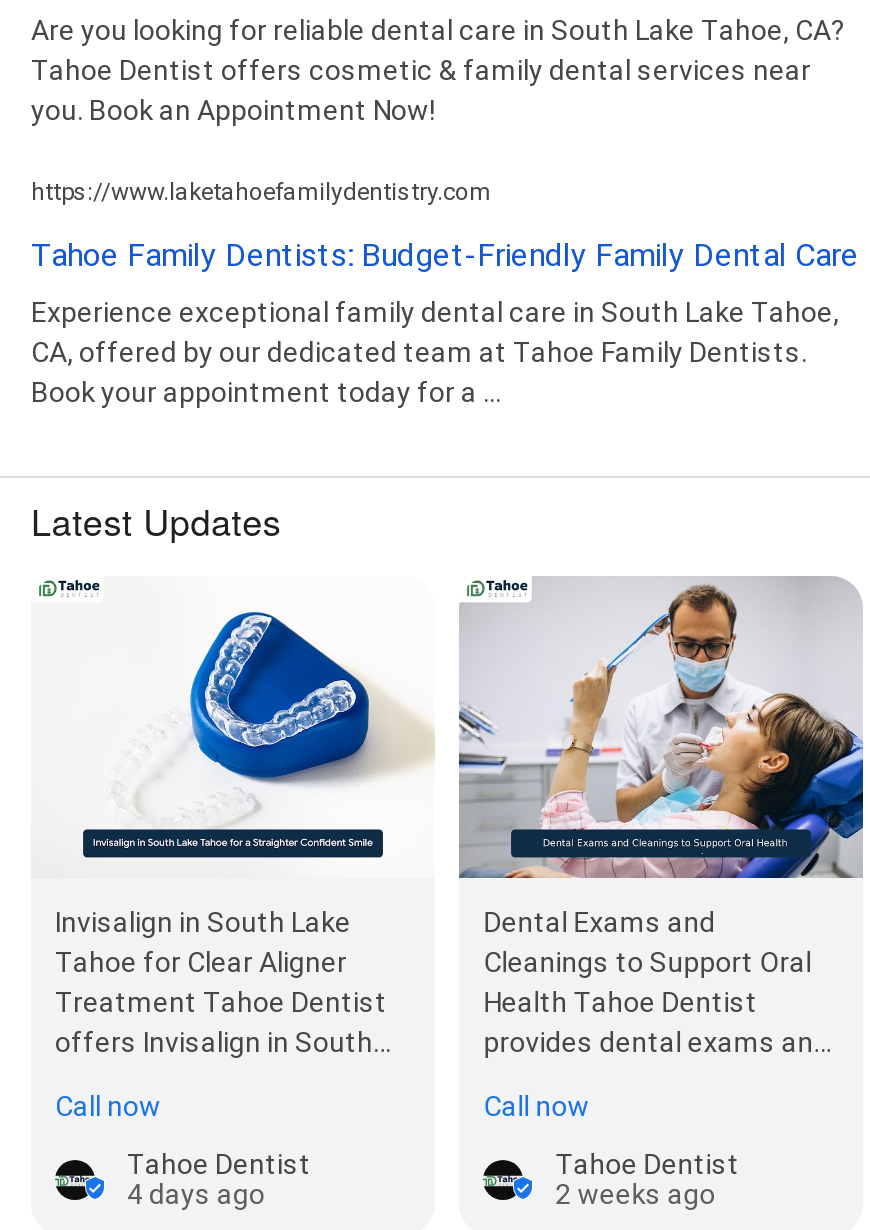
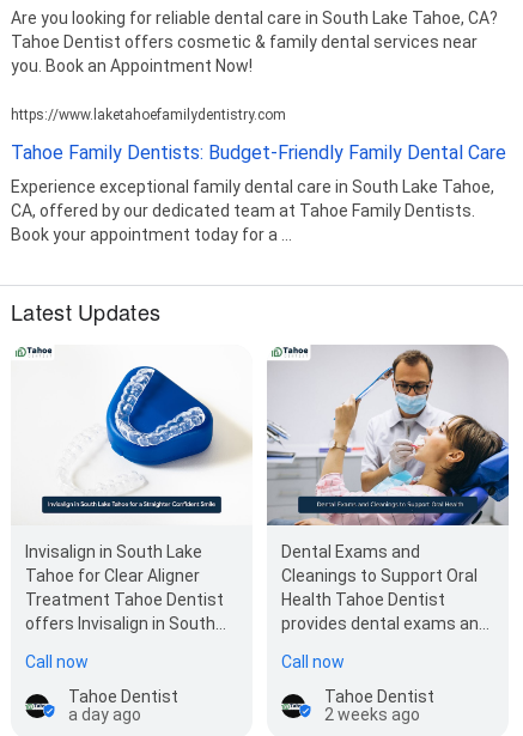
[127,1178,265,1210] 4 days ago -> [68,705,141,724] a day ago

